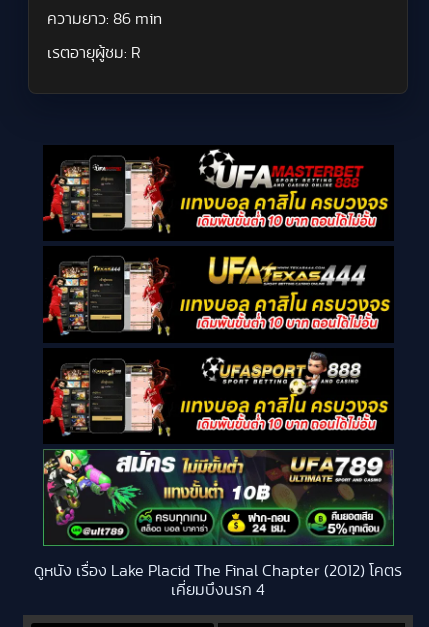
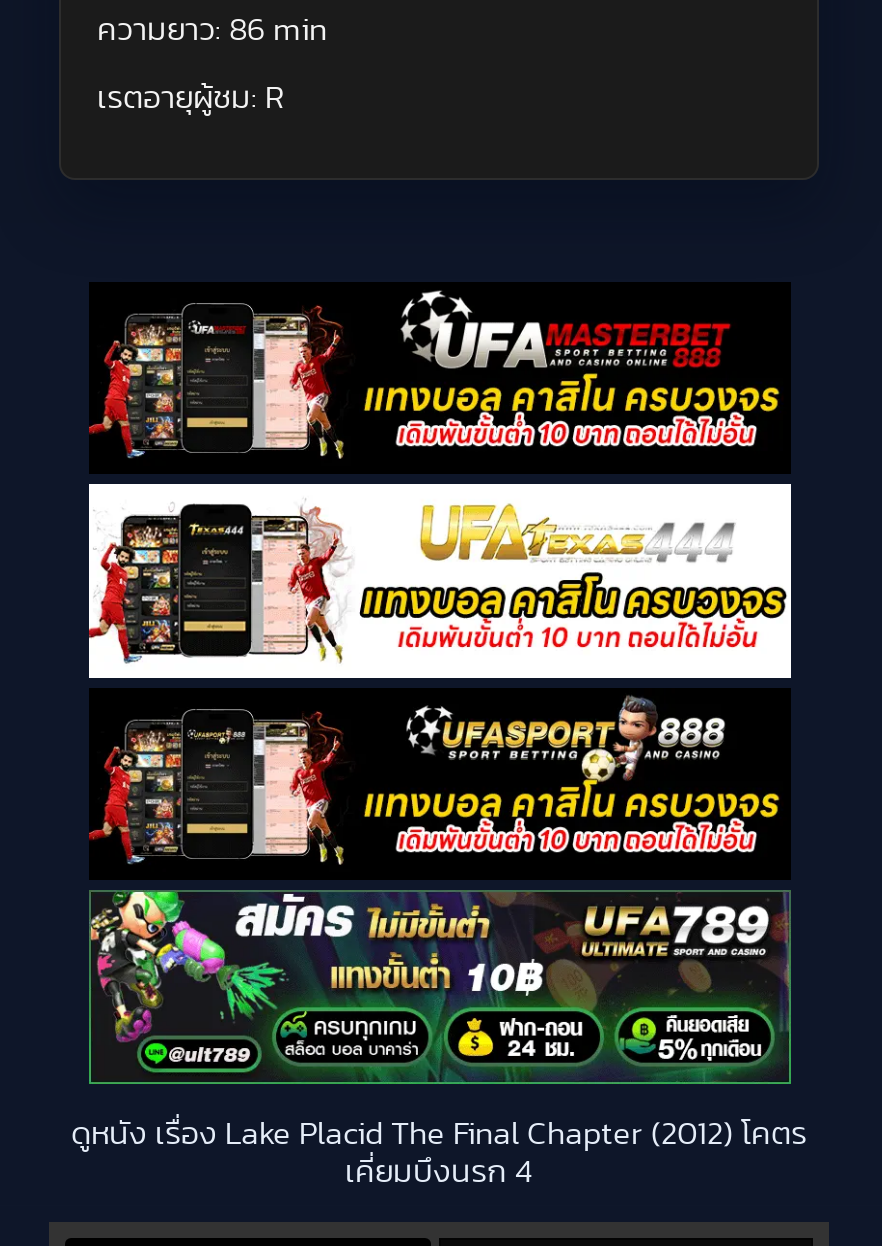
[43,246,394,343] [image] -> [87,482,793,680] [image]

